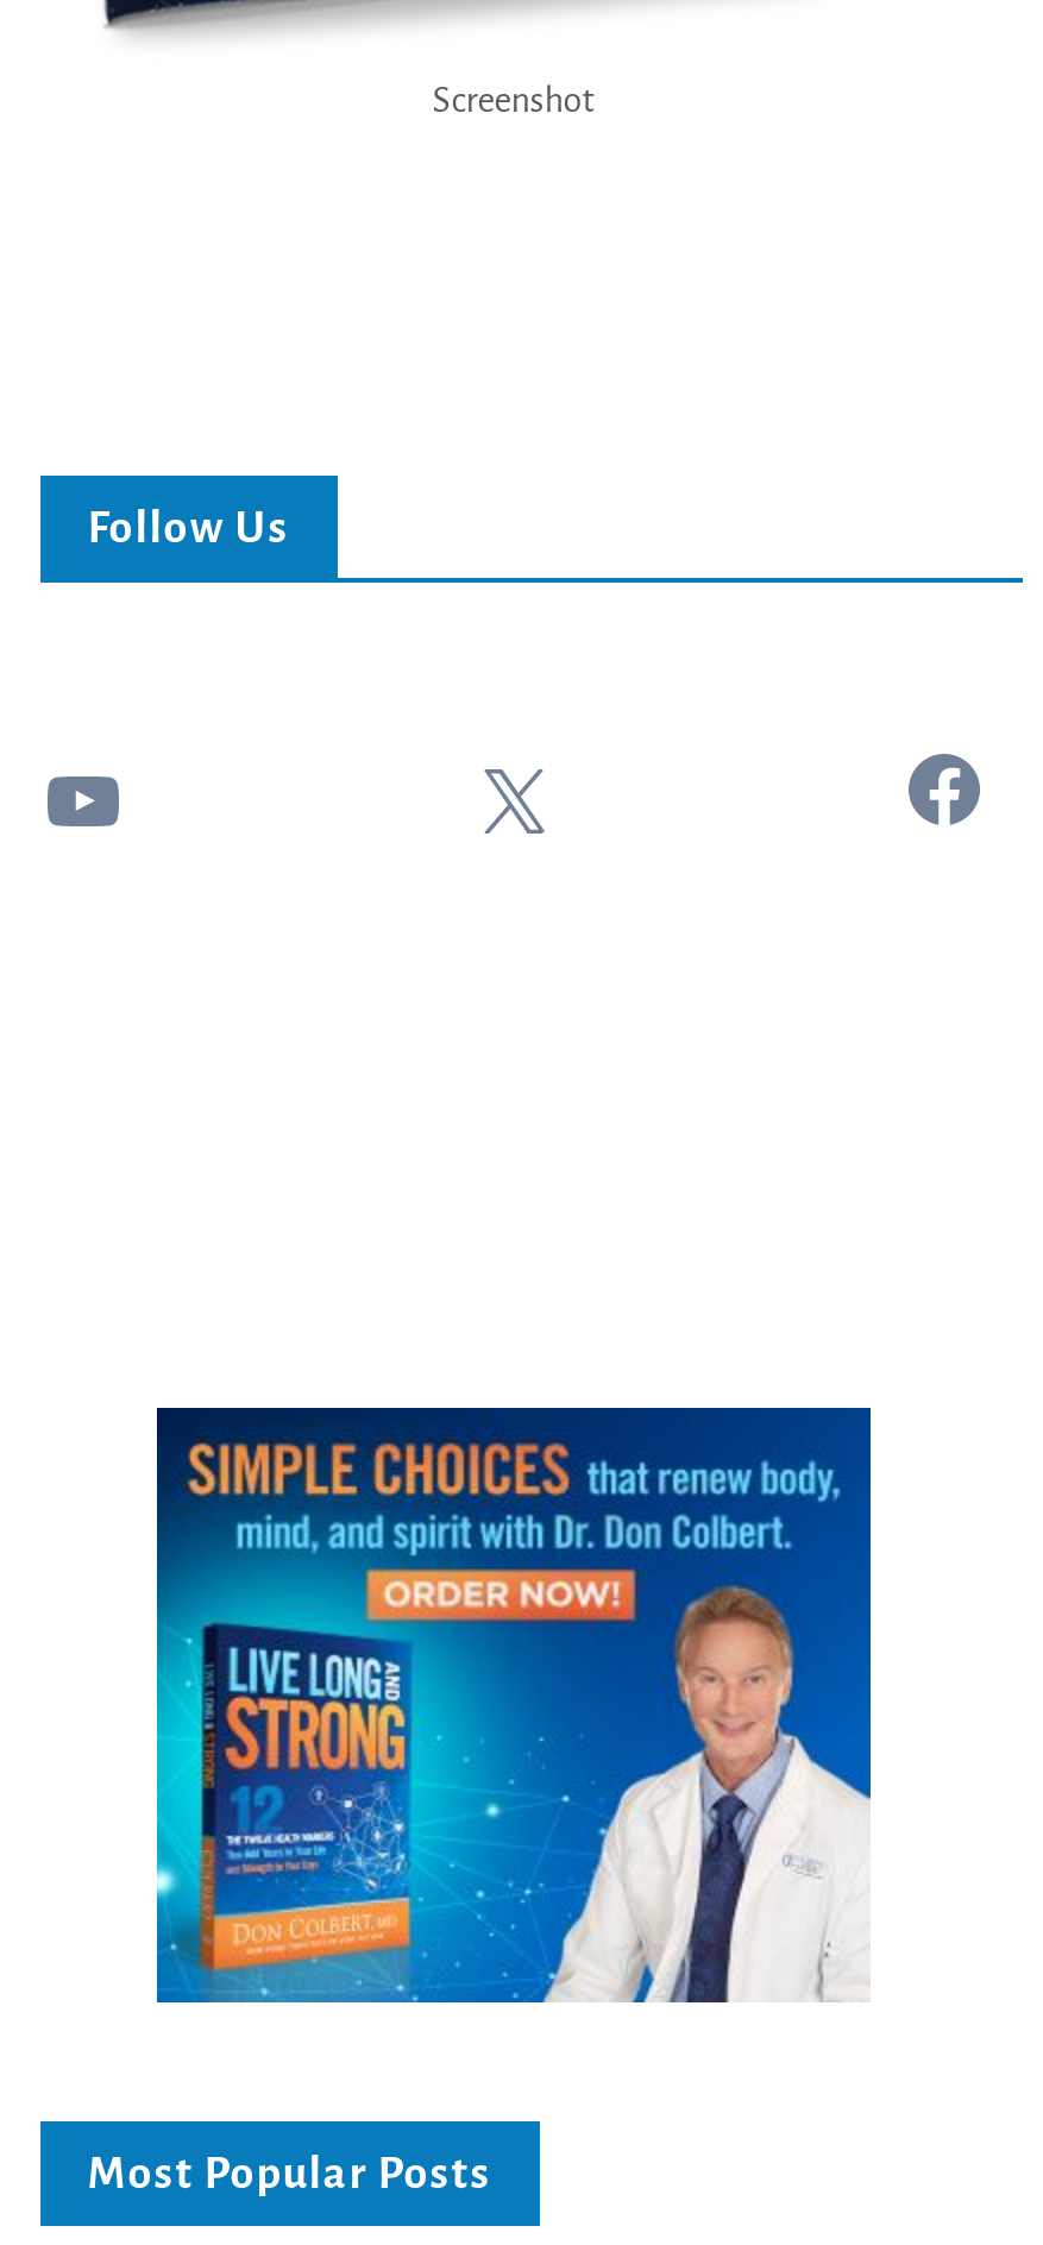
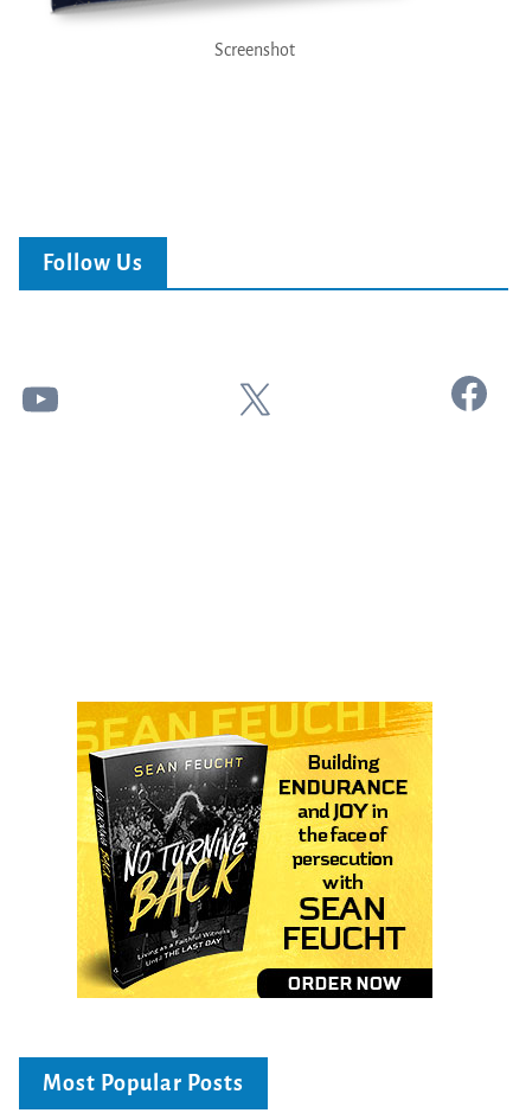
[155,1406,873,2005] [image] -> [76,701,434,999] [image]

